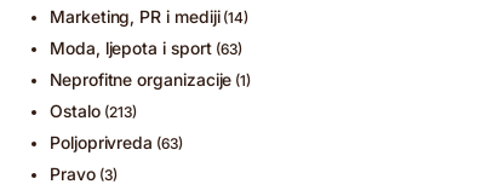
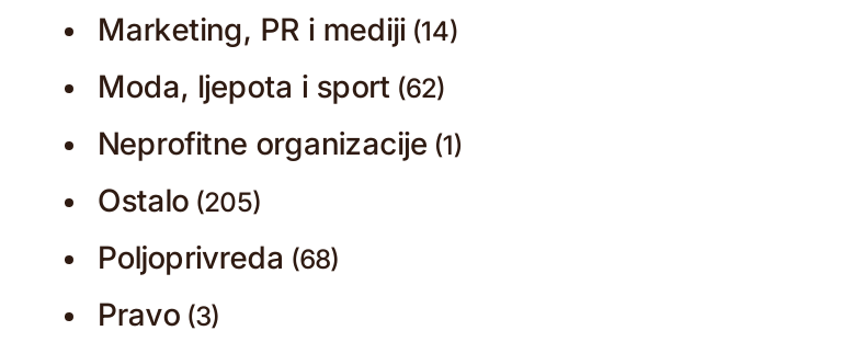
[50,38,242,58] Moda, ljepota i sport (63) -> [98,67,445,104] Moda, ljepota i sport (62)
[50,100,136,121] Ostalo (213) -> [98,181,261,218] Ostalo (205)
[50,132,183,152] Poljoprivreda (63) -> [98,238,339,275] Poljoprivreda (68)

